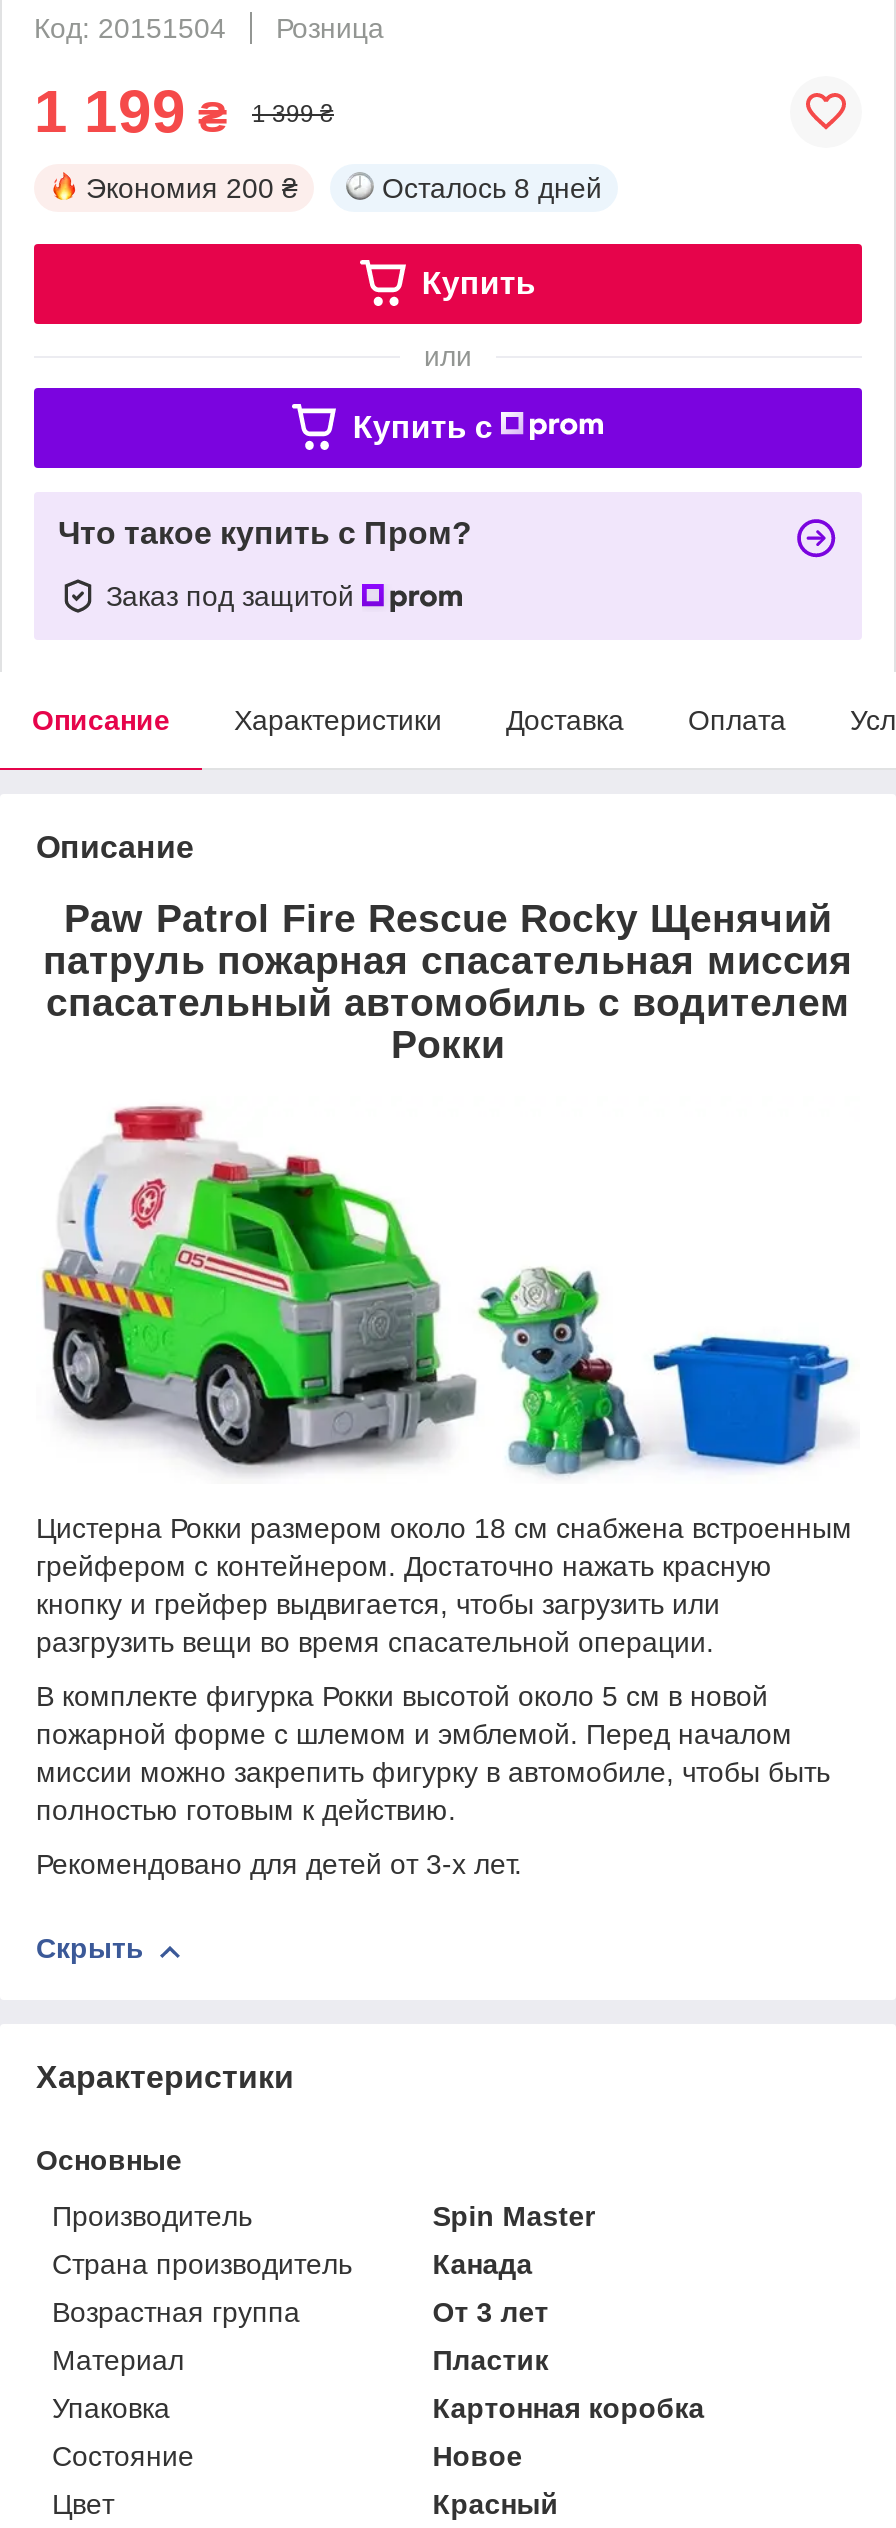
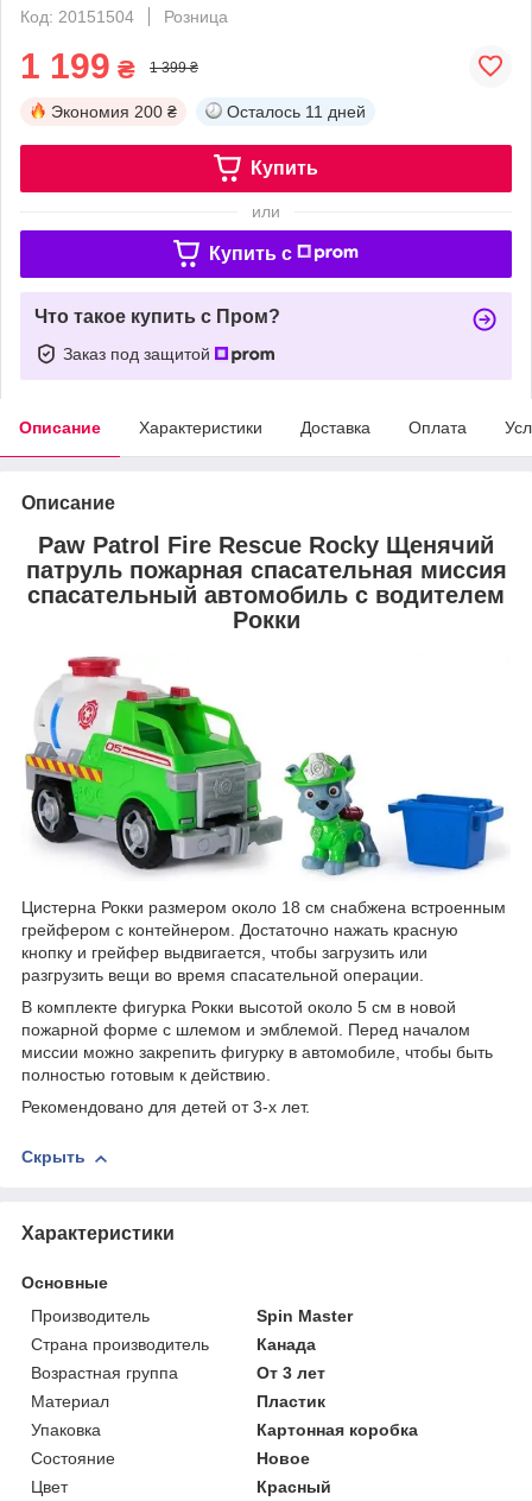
[382,172,602,204] Осталось 8 дней -> [227,102,366,121] Осталось 11 дней

